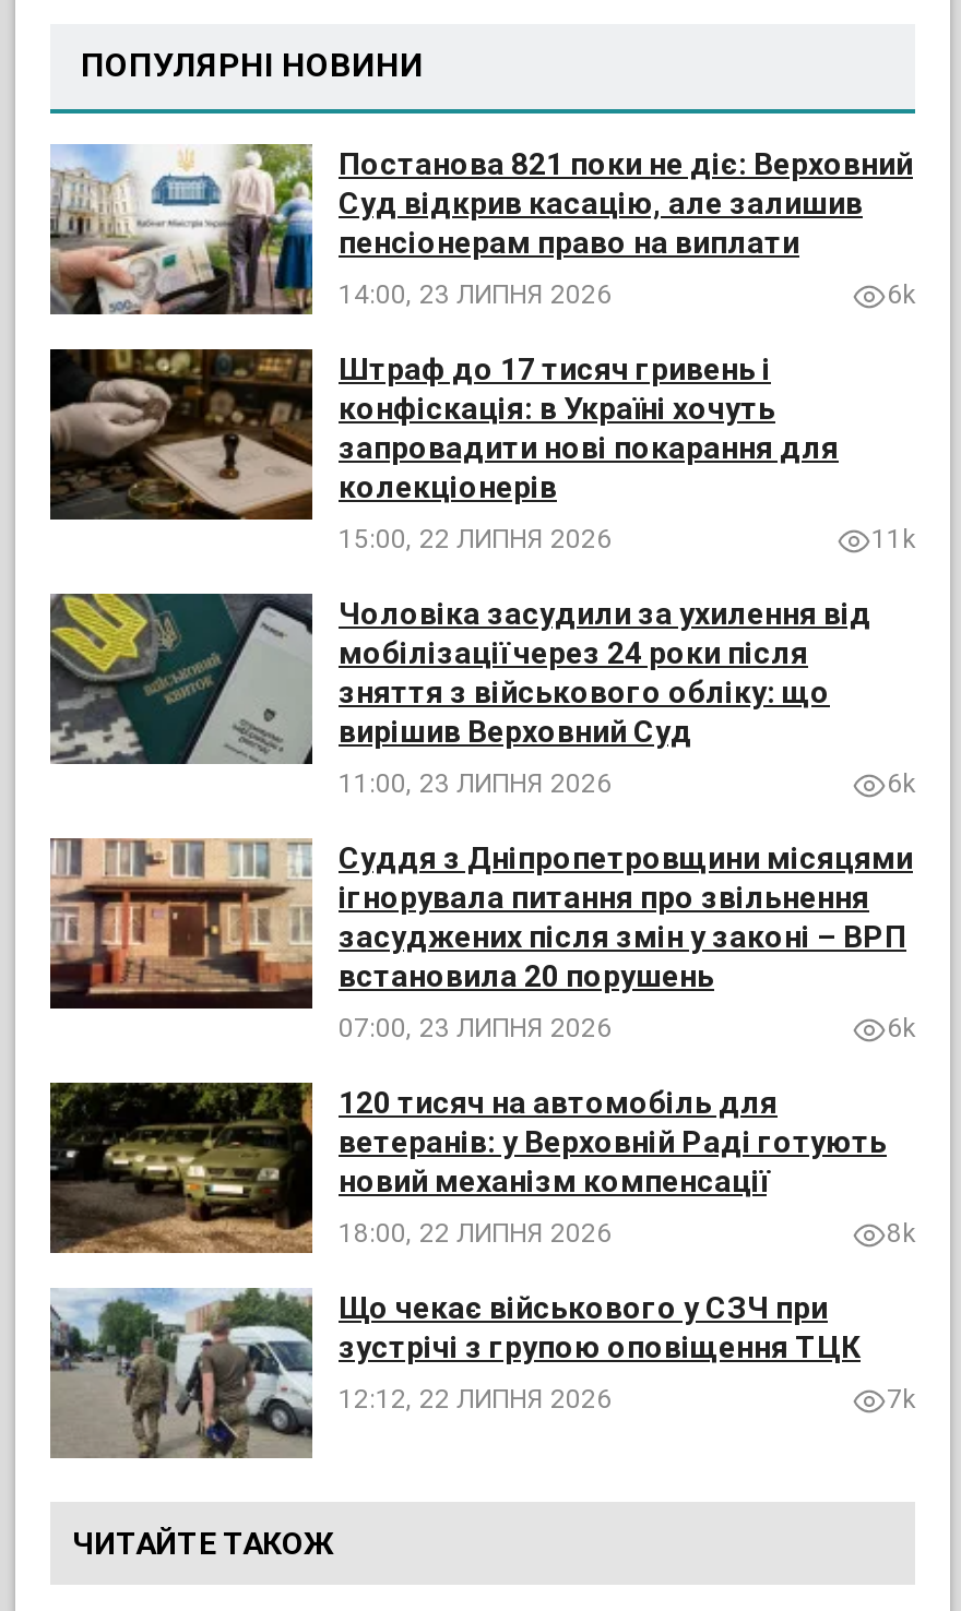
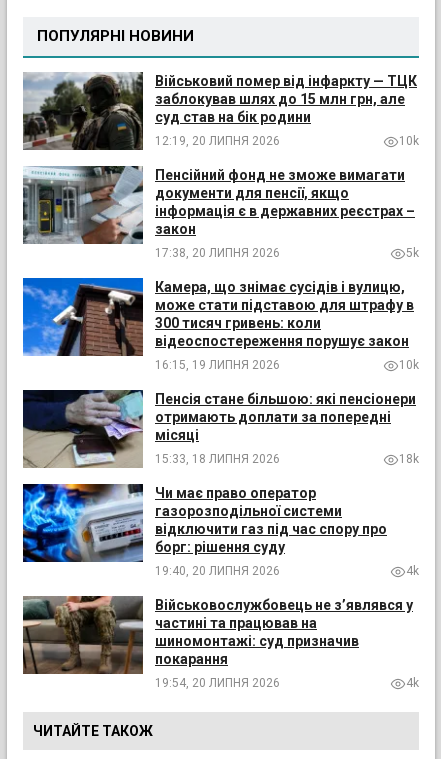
[52,144,913,317] [image] | Постанова 821 поки не діє: Верховний | Суд відкрив касацію, але залишив | пенсіонерам право на виплати -> [23,73,417,151] [image] | Військовий помер від інфаркту — ТЦК | заблокував шлях до 15 млн грн, але | суд став на бік родини
[339,280,915,310] 14:00, 23 ЛИПНЯ 2026 | 6k -> [155,134,419,148] 12:19, 20 ЛИПНЯ 2026 | 10k
[50,347,839,522] [image] | Штраф до 17 тисяч гривень і | конфіскація: в Україні хочуть | запровадити нові покарання для | колекціонерів -> [23,165,415,245] [image] | Пенсійний фонд не зможе вимагати | документи для пенсії, якщо | інформація є в державних реєстрах – | закон
[339,524,915,555] 15:00, 22 ЛИПНЯ 2026 | 11k -> [155,246,419,260] 17:38, 20 ЛИПНЯ 2026 | 5k
[48,592,871,766] [image] | Чоловіка засудили за ухилення від | мобілізації через 24 роки після | зняття з військового обліку: що | вирішив Верховний Суд -> [22,277,414,356] [image] | Камера, що знімає сусідів і вулицю, | може стати підставою для штрафу в | 300 тисяч гривень: коли | відеоспостереження порушує закон
[339,769,915,799] 11:00, 23 ЛИПНЯ 2026 | 6k -> [155,358,419,372] 16:15, 19 ЛИПНЯ 2026 | 10k
[50,836,913,1011] [image] | Суддя з Дніпропетровщини місяцями | ігнорувала питання про звільнення | засуджених після змін у законі – ВРП | встановила 20 порушень -> [22,389,416,469] [image] | Пенсія стане більшою: які пенсіонери | отримають доплати за попередні | місяці
[339,1013,915,1044] 07:00, 23 ЛИПНЯ 2026 | 6k -> [155,452,419,466] 15:33, 18 ЛИПНЯ 2026 | 18k
[48,1043,887,1255] [image] | 120 тисяч на автомобіль для | ветеранів: у Верховній Раді готують | новий механізм компенсації -> [22,483,387,580] [image] | Чи має право оператор | газорозподільної системи | відключити газ під час спору про | борг: рішення суду
[339,1219,915,1249] 18:00, 22 ЛИПНЯ 2026 | 8k -> [155,564,419,578] 19:40, 20 ЛИПНЯ 2026 | 4k
[50,1286,861,1458] [image] | Що чекає військового у СЗЧ при | зустрічі з групою оповіщення ТЦК -> [23,595,413,674] [image] | Військовослужбовець не з’являвся у | частині та працював на | шиномонтажі: суд призначив | покарання
[339,1384,915,1415] 12:12, 22 ЛИПНЯ 2026 | 7k -> [155,676,419,690] 19:54, 20 ЛИПНЯ 2026 | 4k

